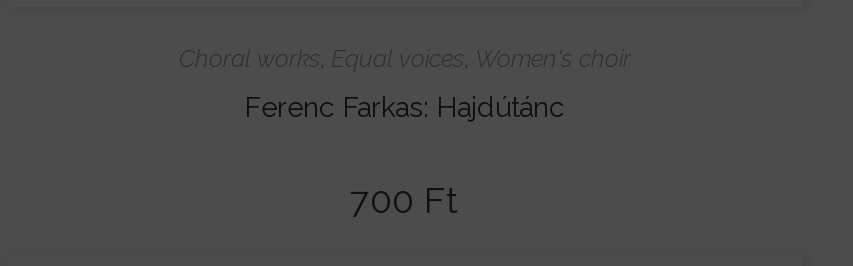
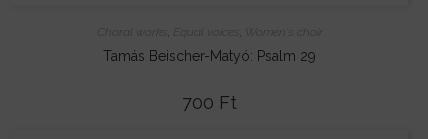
[245,90,565,122] Ferenc Farkas: Hajdútánc -> [103,48,316,64] Tamás Beischer-Matyó: Psalm 29

